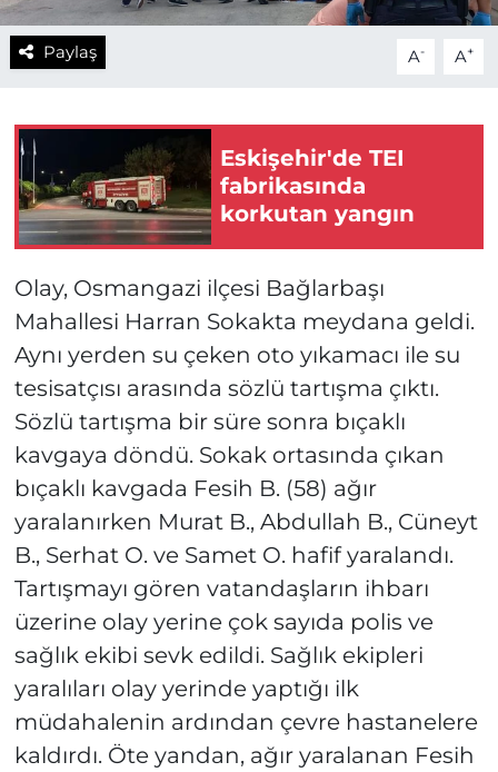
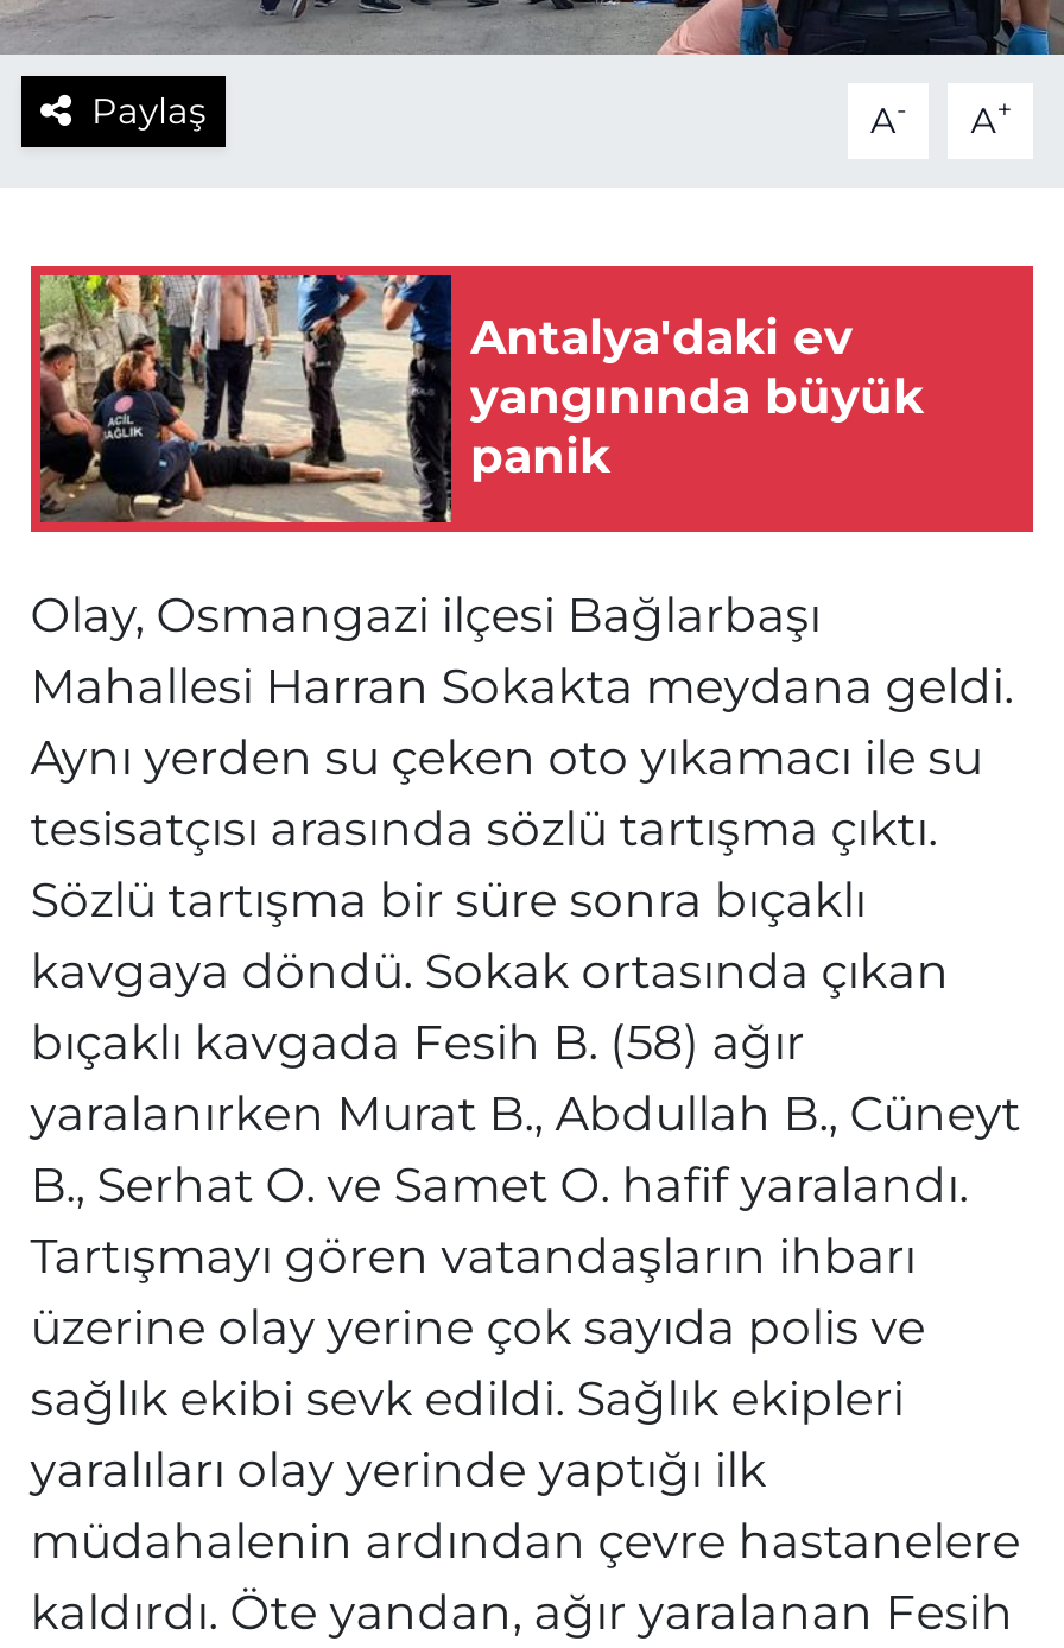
[18,128,415,246] [image] | Eskişehir'de TEI | fabrikasında | korkutan yangın -> [38,273,924,525] [image] | Antalya'daki ev | yangınında büyük | panik

